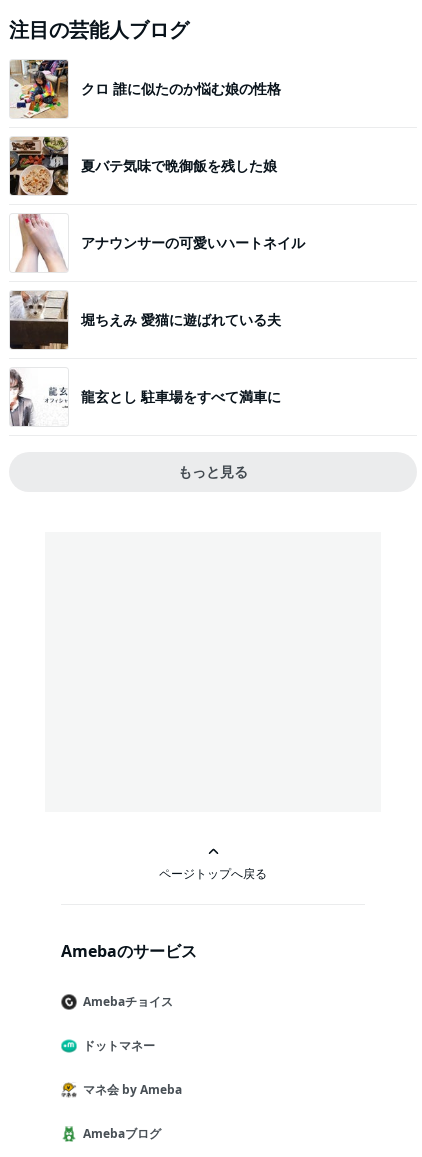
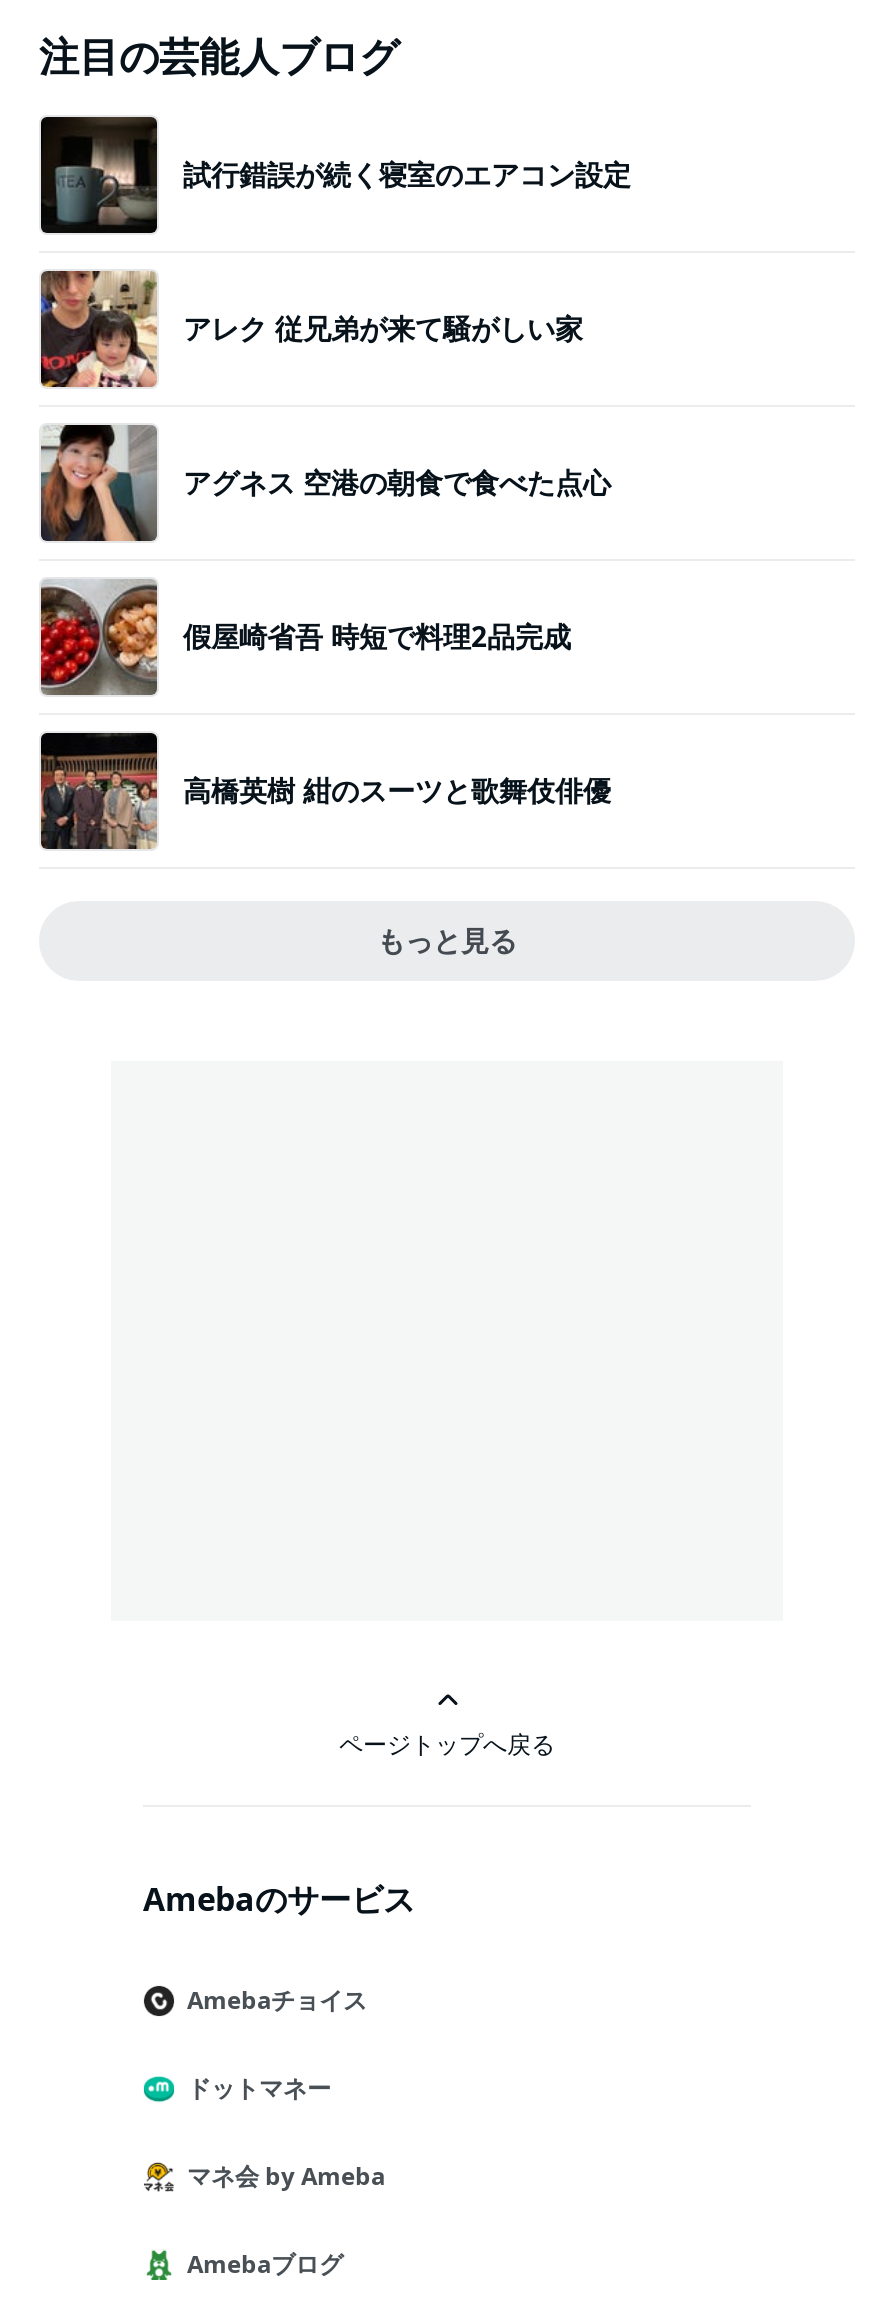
[9,59,281,119] [image] | クロ 誰に似たのか悩む娘の性格 -> [39,115,631,235] [image] | 試行錯誤が続く寝室のエアコン設定
[9,136,277,196] [image] | 夏バテ気味で晩御飯を残した娘 -> [39,271,583,389] [image] | アレク 従兄弟が来て騒がしい家
[10,213,305,272] [image] | アナウンサーの可愛いハートネイル -> [39,423,611,543] [image] | アグネス 空港の朝食で食べた点心
[9,290,281,350] [image] | 堀ちえみ 愛猫に遊ばれている夫 -> [39,579,571,697] [image] | 假屋崎省吾 時短で料理2品完成
[9,368,281,427] [image] | 龍玄とし 駐車場をすべて満車に -> [39,731,611,851] [image] | 高橋英樹 紺のスーツと歌舞伎俳優

